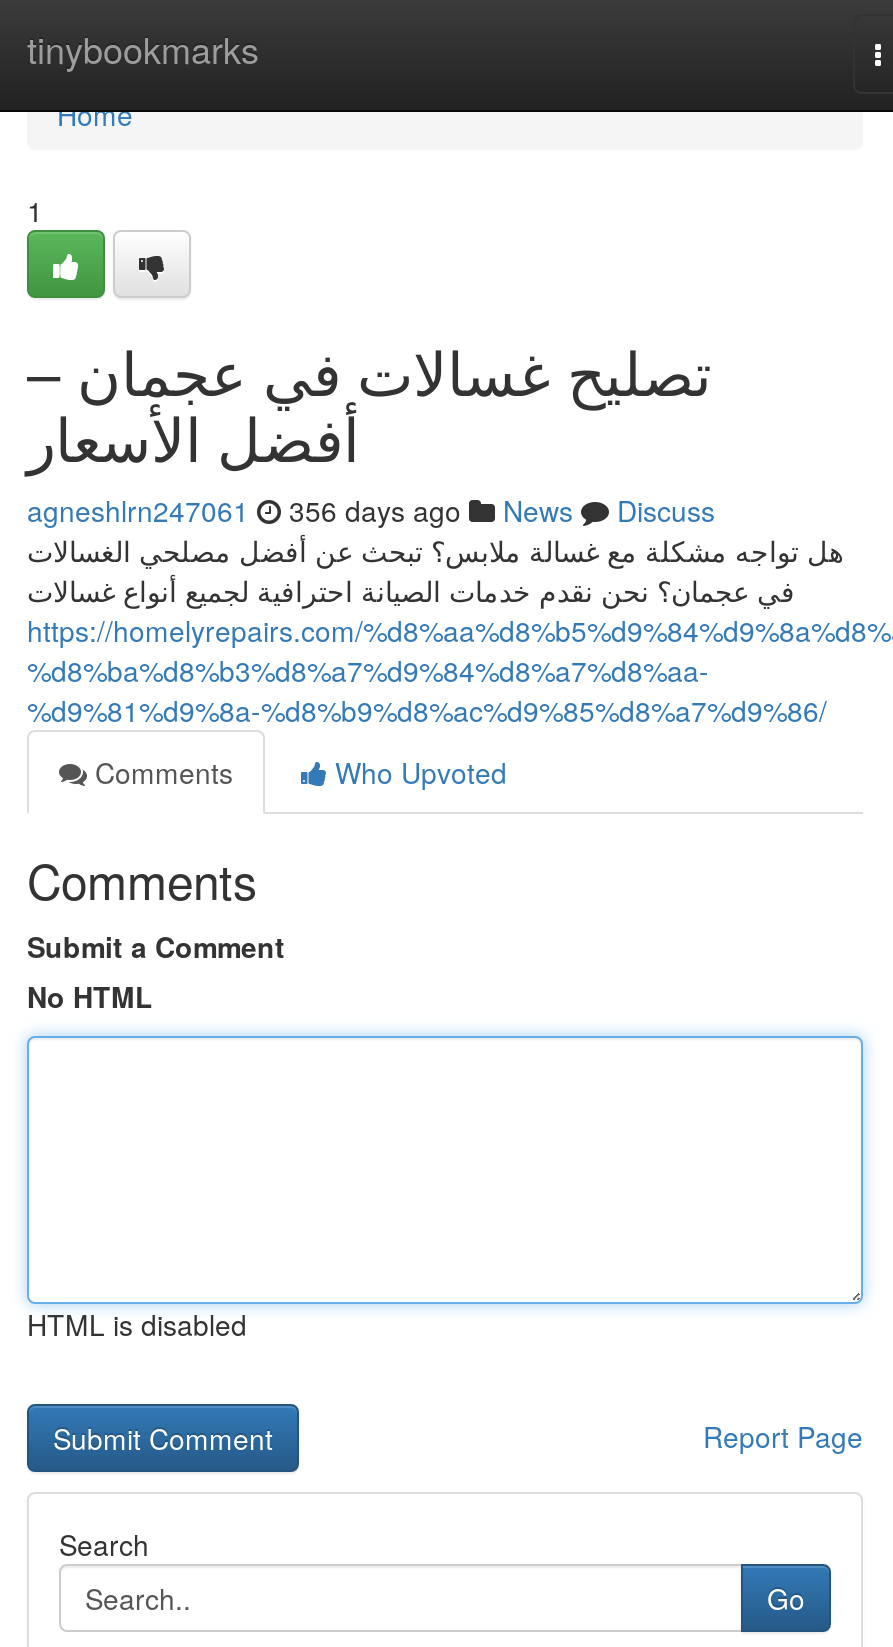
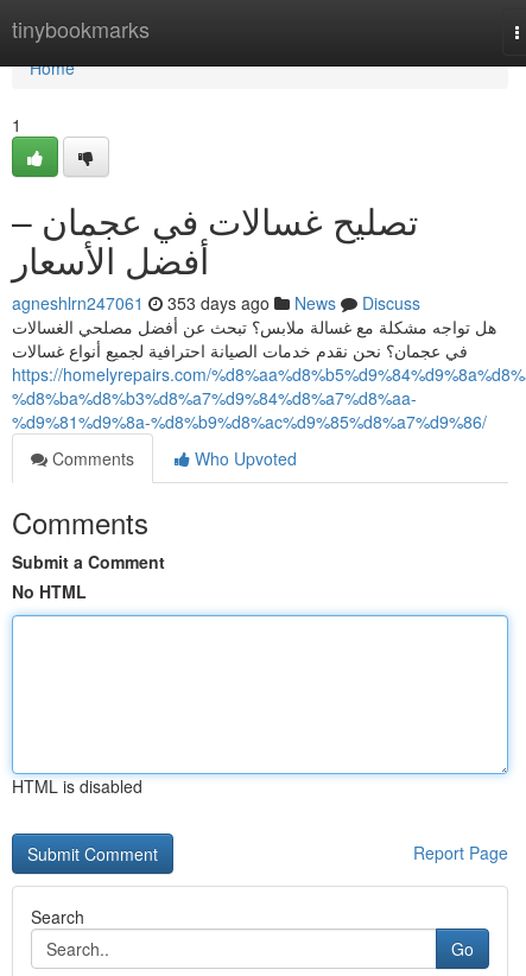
[27,490,715,530] agneshlrn247061 356 days ago News Discuss -> [12,291,420,315] agneshlrn247061 353 days ago News Discuss

